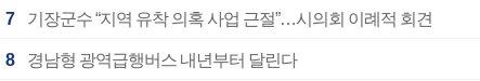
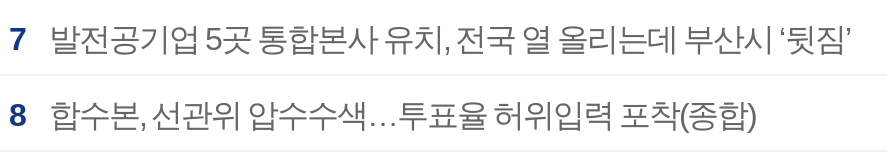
[27,10,432,28] 기장군수 “지역 유착 의혹 사업 근절”…시의회 이례적 회견 -> [49,22,851,56] 발전공기업 5곳 통합본사 유치, 전국 열 올리는데 부산시 ‘뒷짐’
[27,51,297,69] 경남형 광역급행버스 내년부터 달린다 -> [49,98,755,132] 합수본, 선관위 압수수색…투표율 허위입력 포착(종합)

